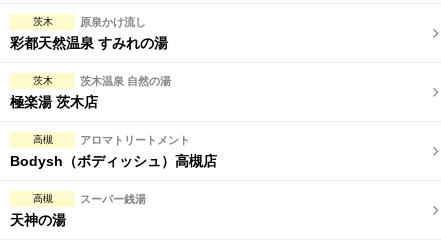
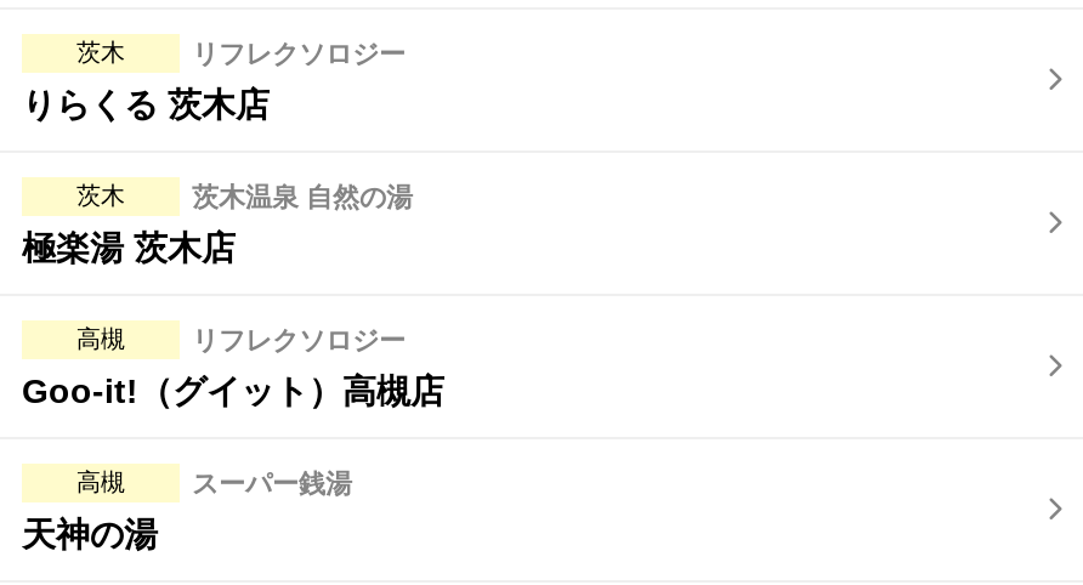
[10,16,168,51] 原泉かけ流し | 彩都天然温泉 すみれの湯 -> [22,39,406,124] リフレクソロジー | りらくる 茨木店
[10,134,217,169] アロマトリートメント | Bodysh（ボディッシュ）高槻店 -> [22,325,444,410] リフレクソロジー | Goo-it!（グイット）高槻店

